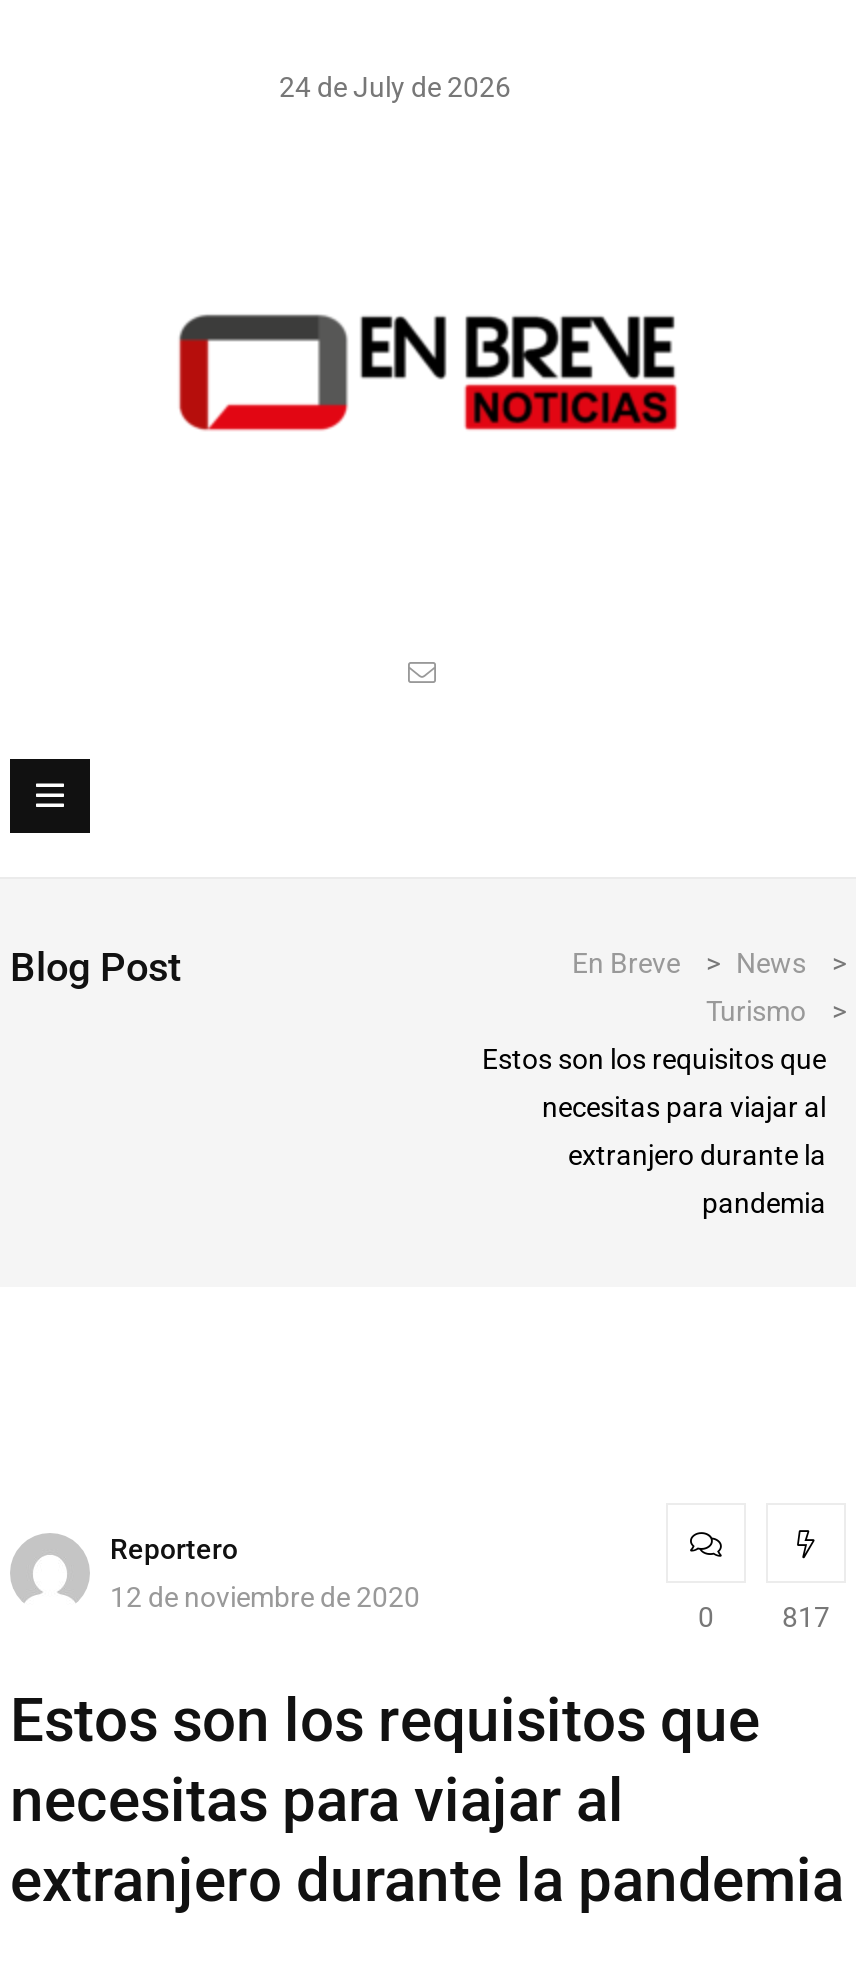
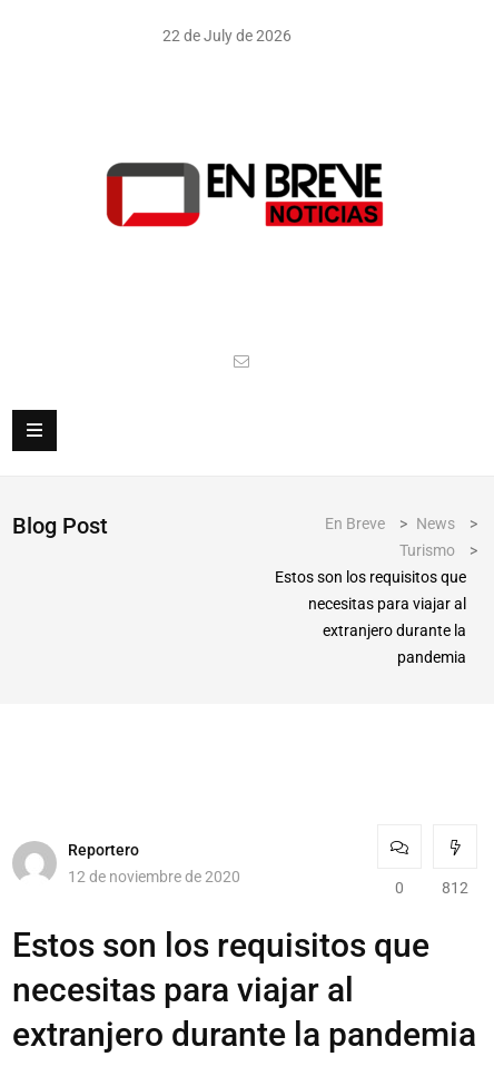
[279,71,511,103] 24 de July de 2026 -> [162,27,291,45] 22 de July de 2026
[782,1601,830,1633] 817 -> [442,879,468,897] 812

